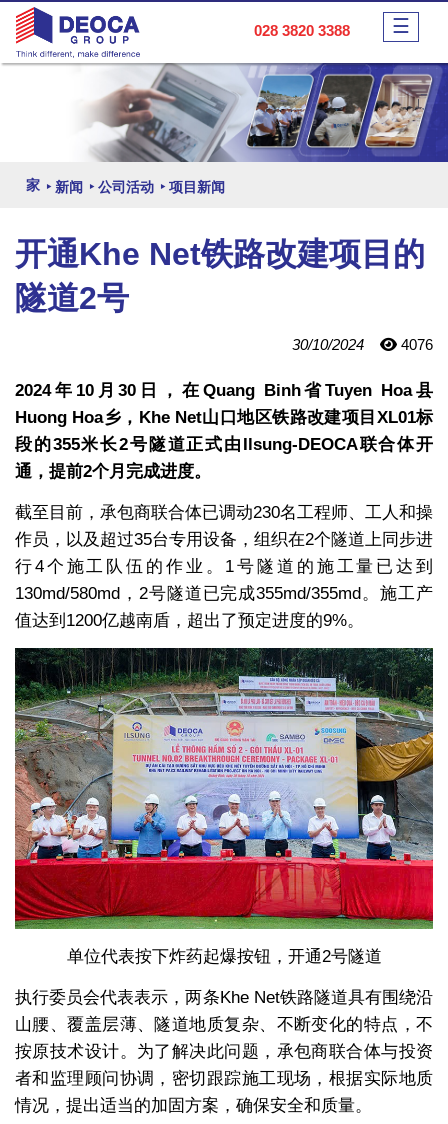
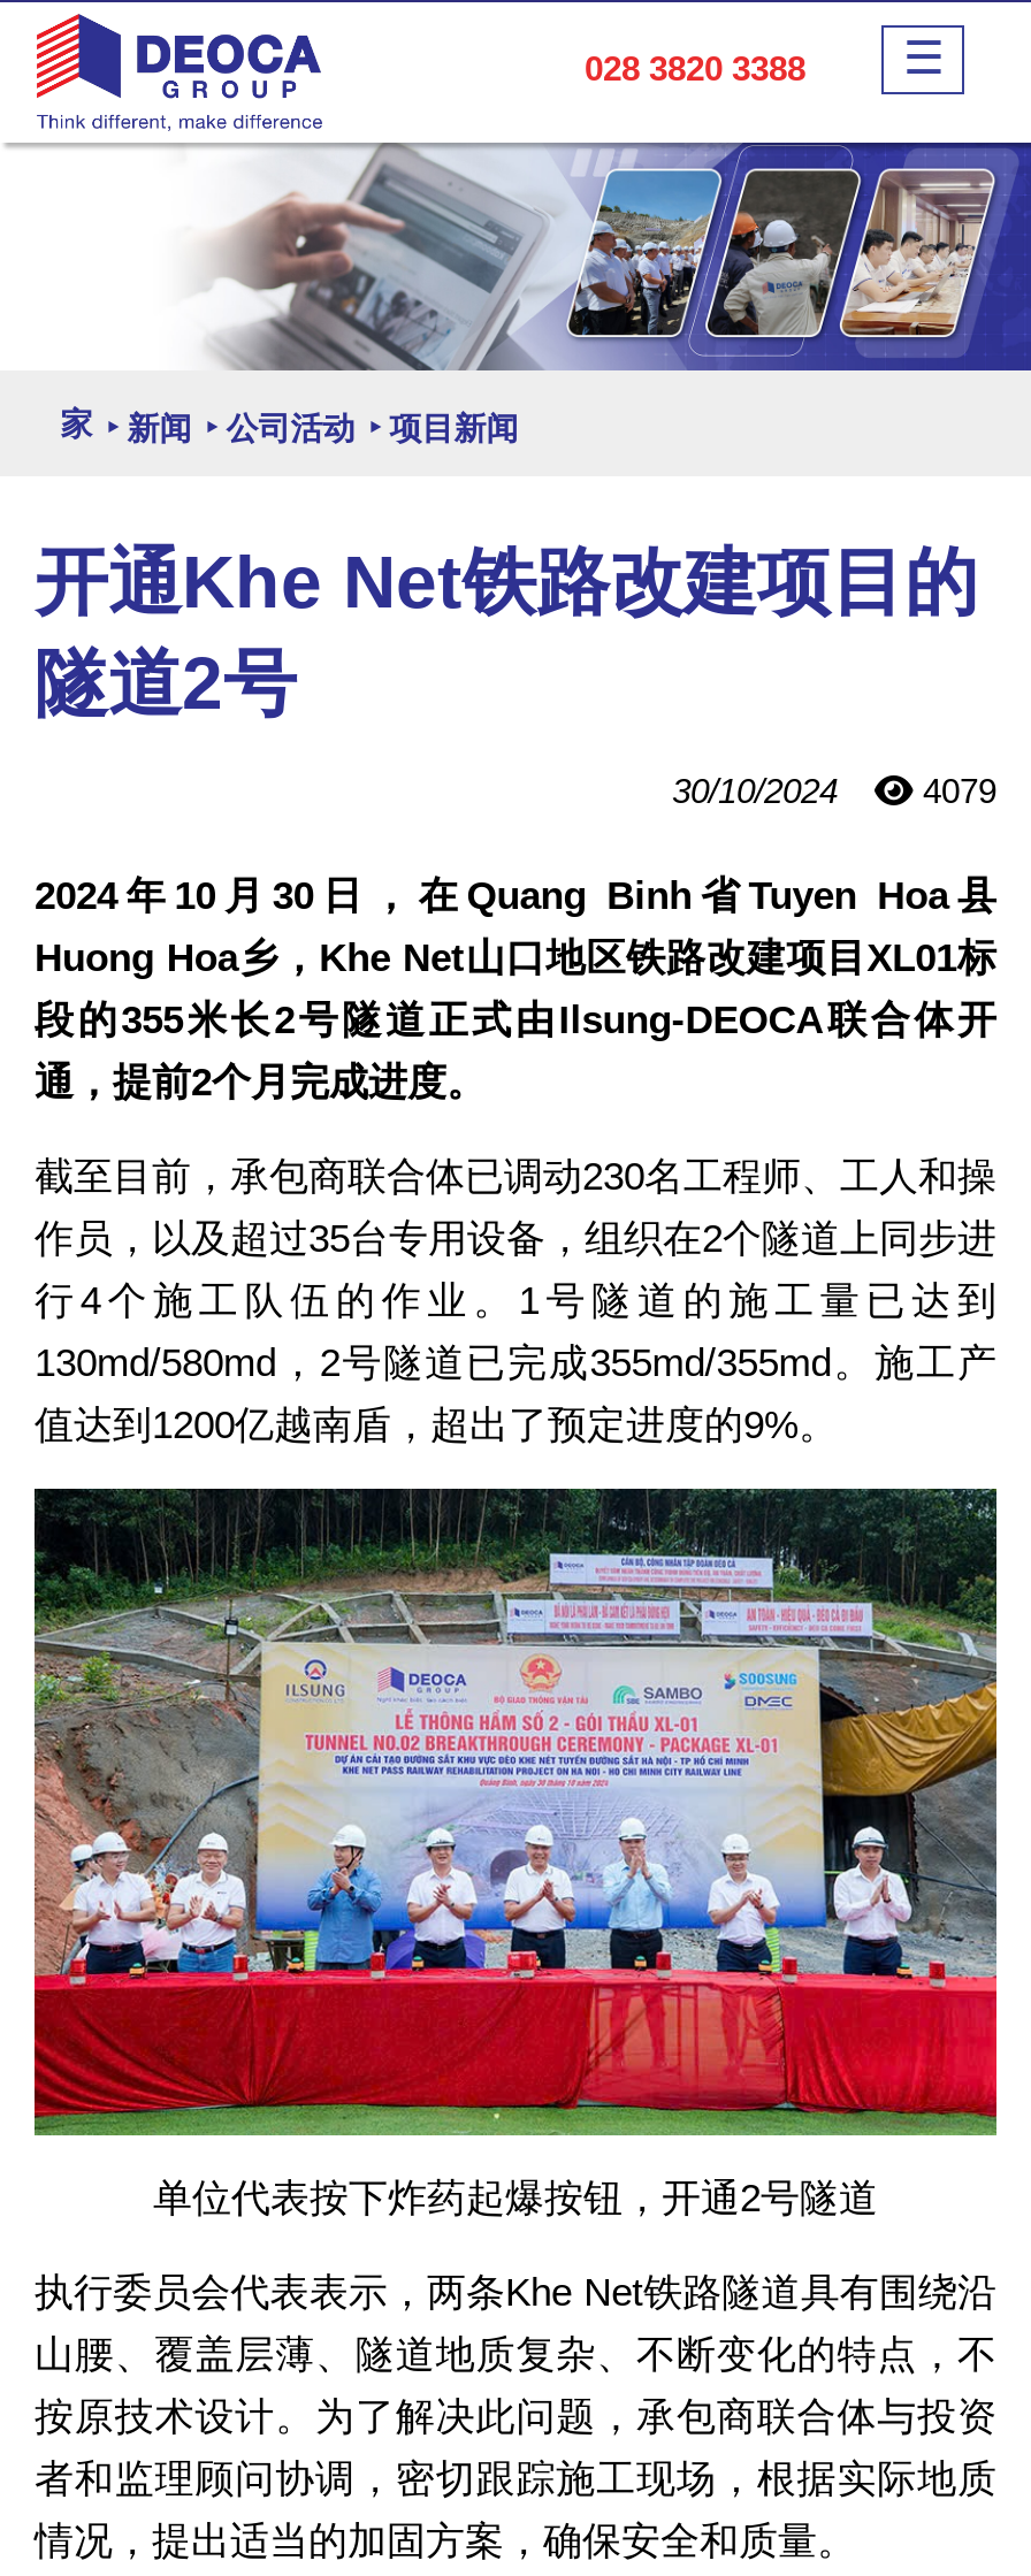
[292,336,433,353] 30/10/2024 4076 -> [672,771,996,810] 30/10/2024 4079

